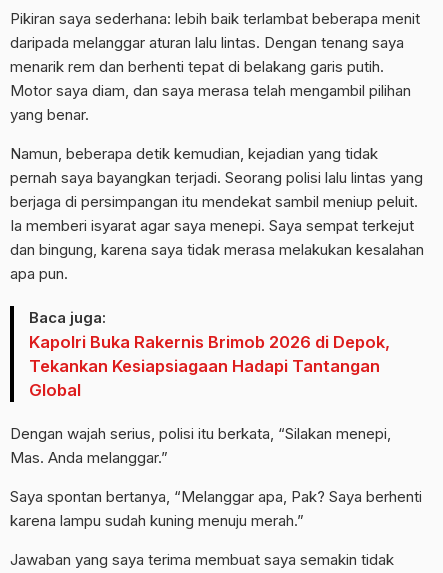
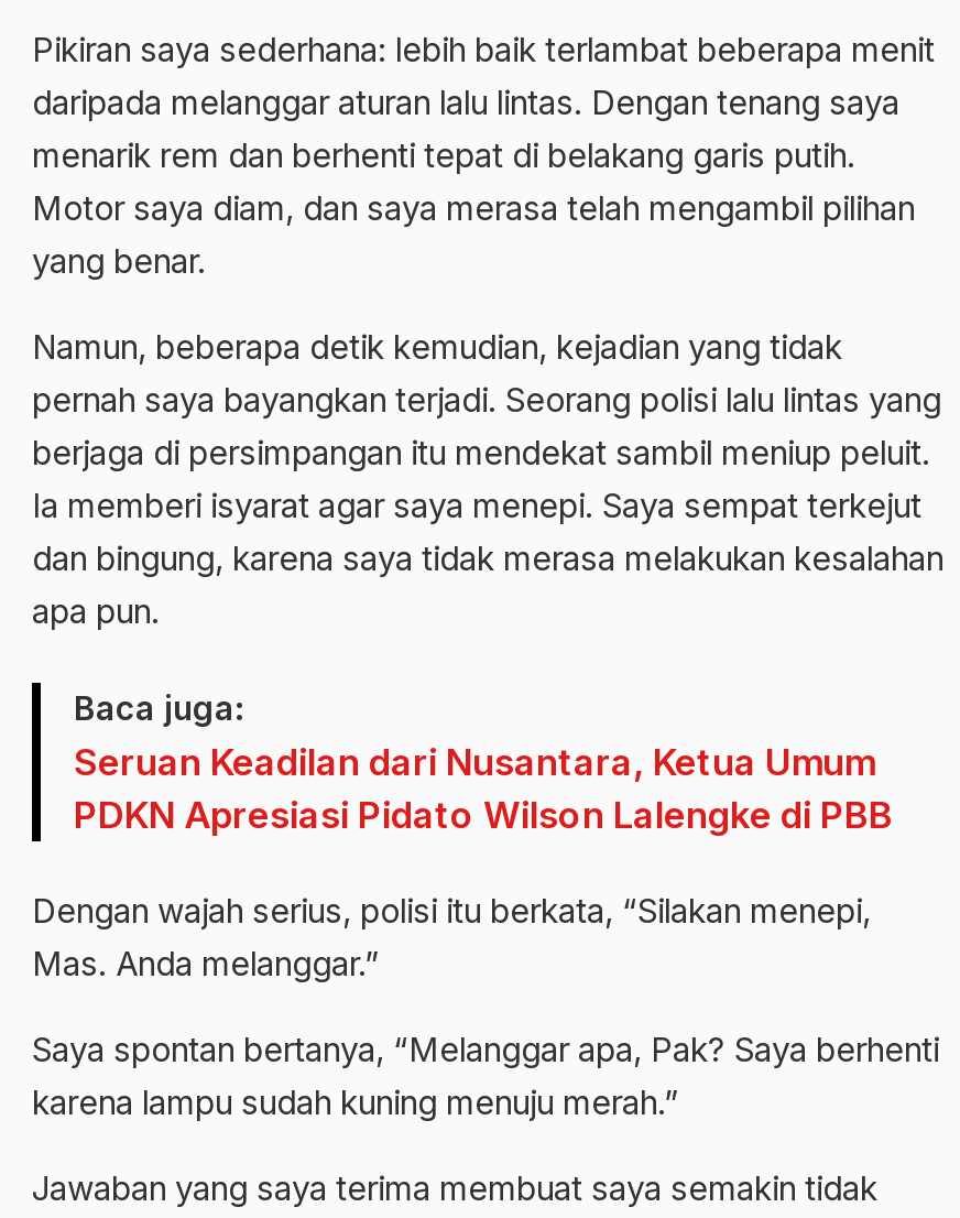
[29,332,390,400] Kapolri Buka Rakernis Brimob 2026 di Depok, | Tekankan Kesiapsiagaan Hadapi Tantangan | Global -> [74,739,893,836] Seruan Keadilan dari Nusantara, Ketua Umum | PDKN Apresiasi Pidato Wilson Lalengke di PBB

